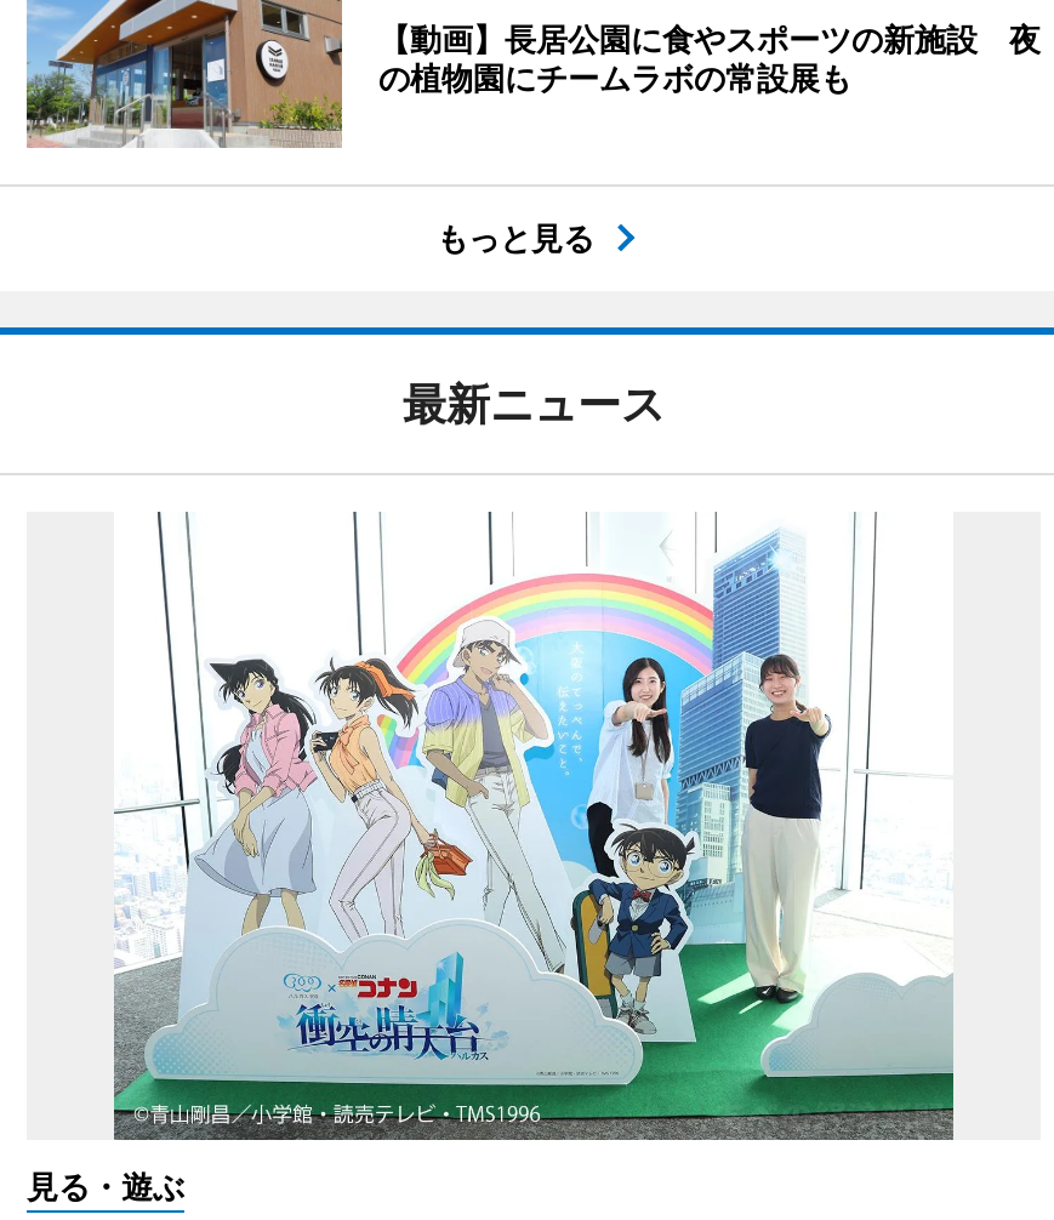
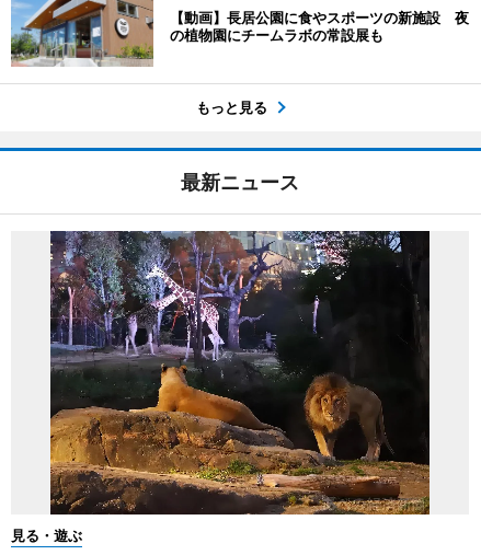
[112,512,956,1142] [image] -> [49,230,431,516] [image]

